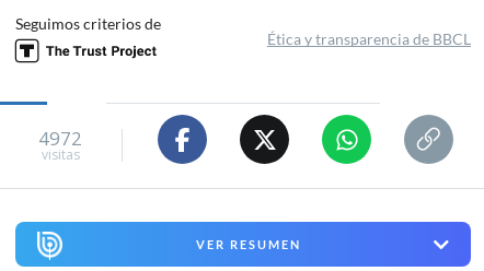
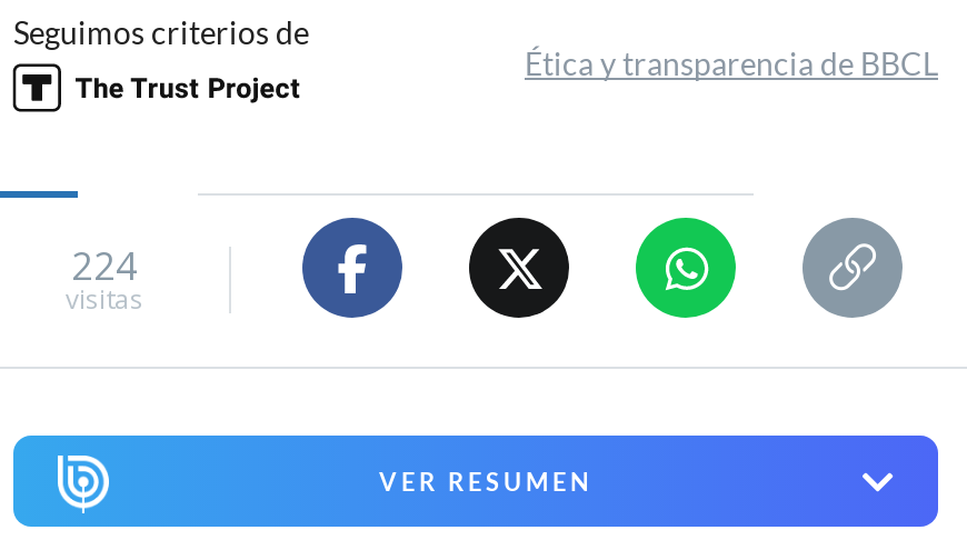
[38,126,82,151] 4972 -> [71,240,138,291] 224

